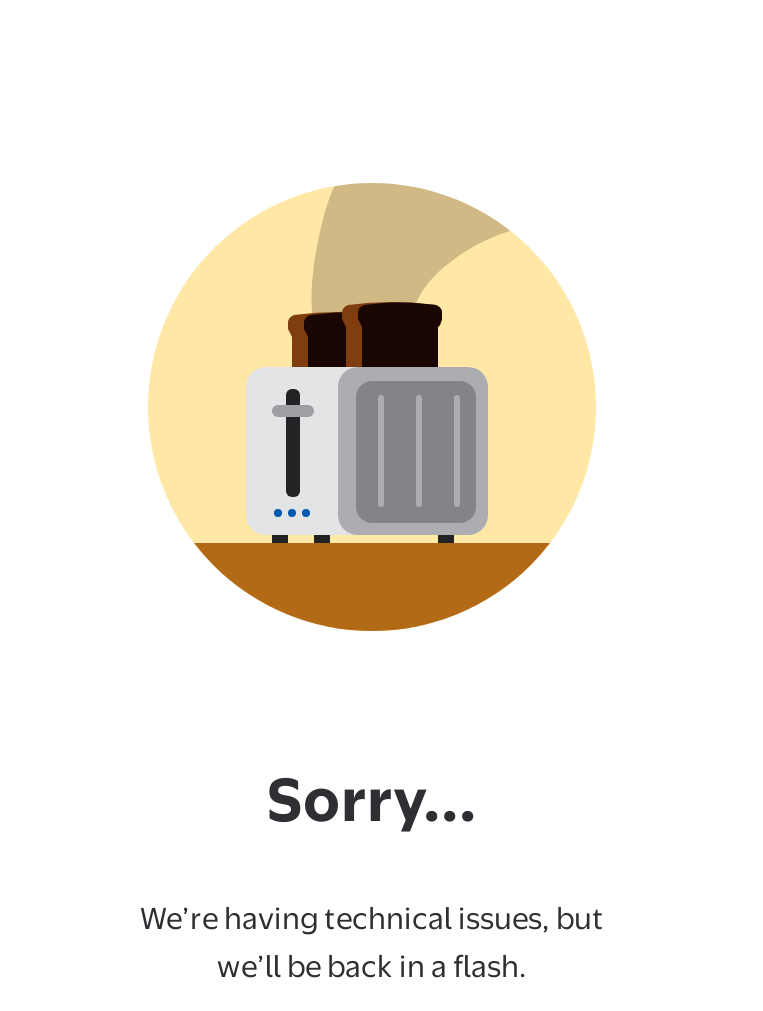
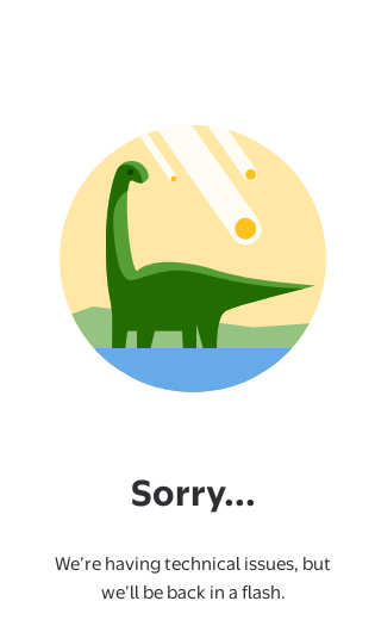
[170,183,572,633] [image] -> [71,126,314,394] [image]

